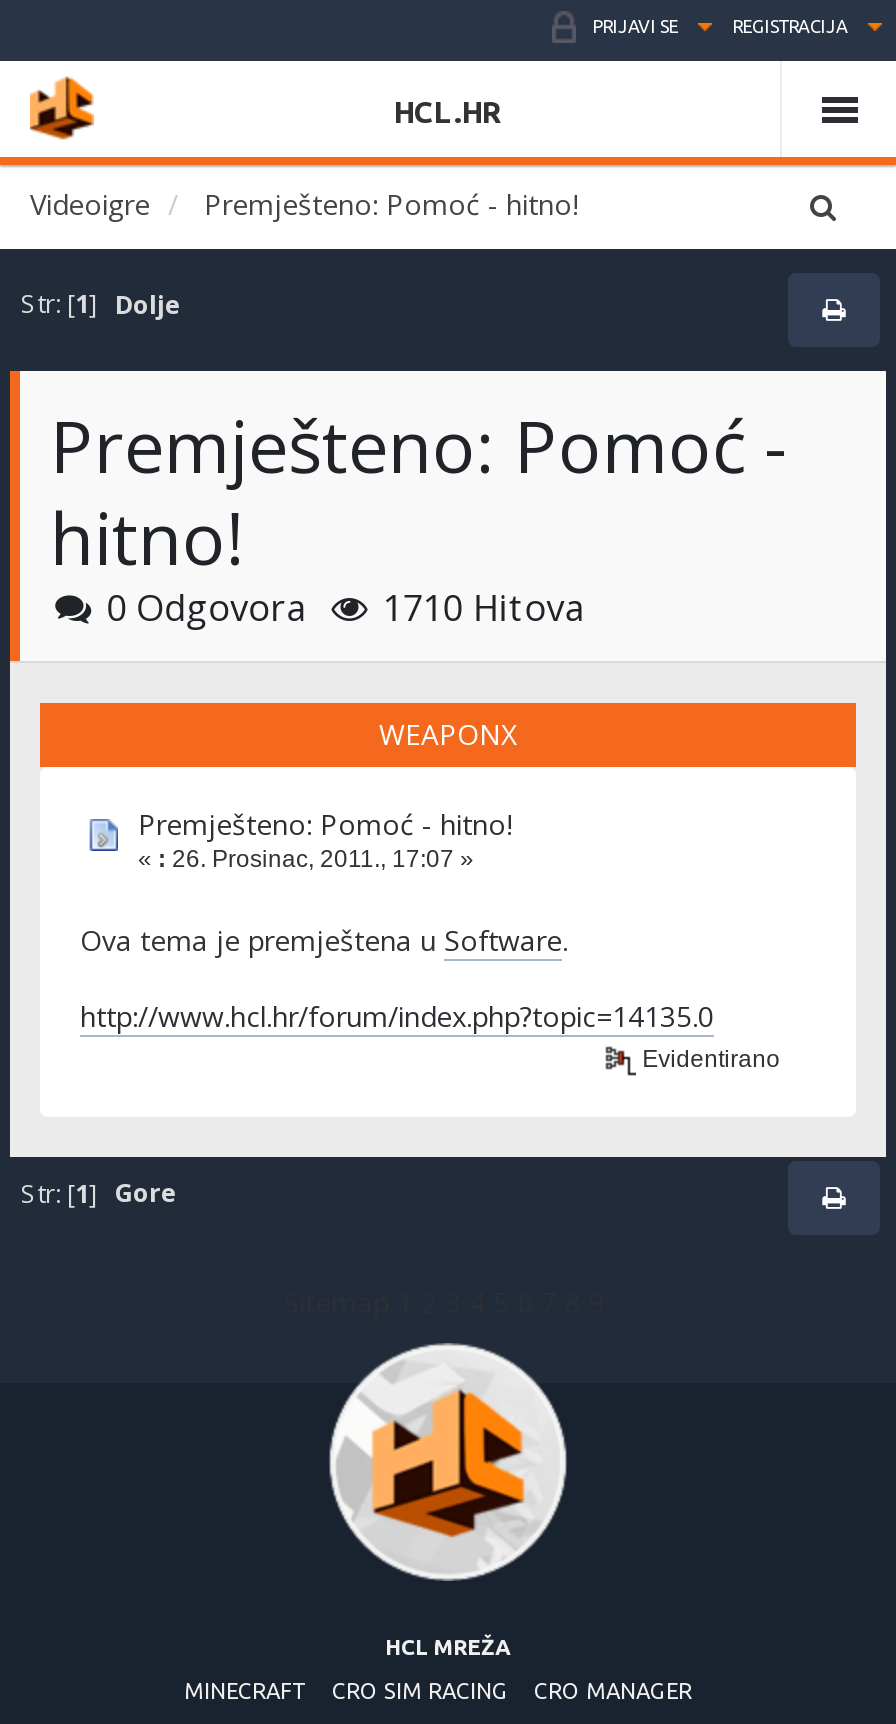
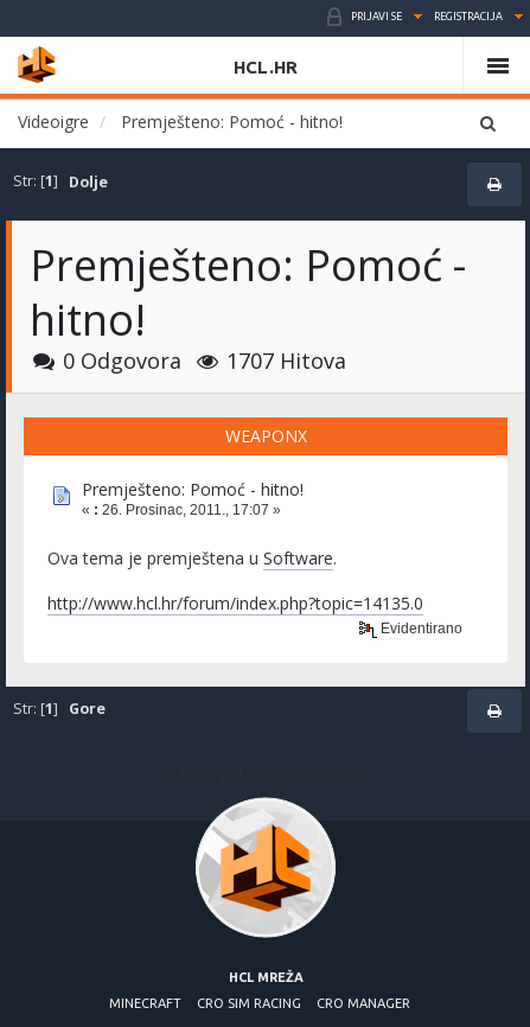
[106,583,585,631] 0 Odgovora 1710 Hitova -> [63,346,347,375] 0 Odgovora 1707 Hitova

